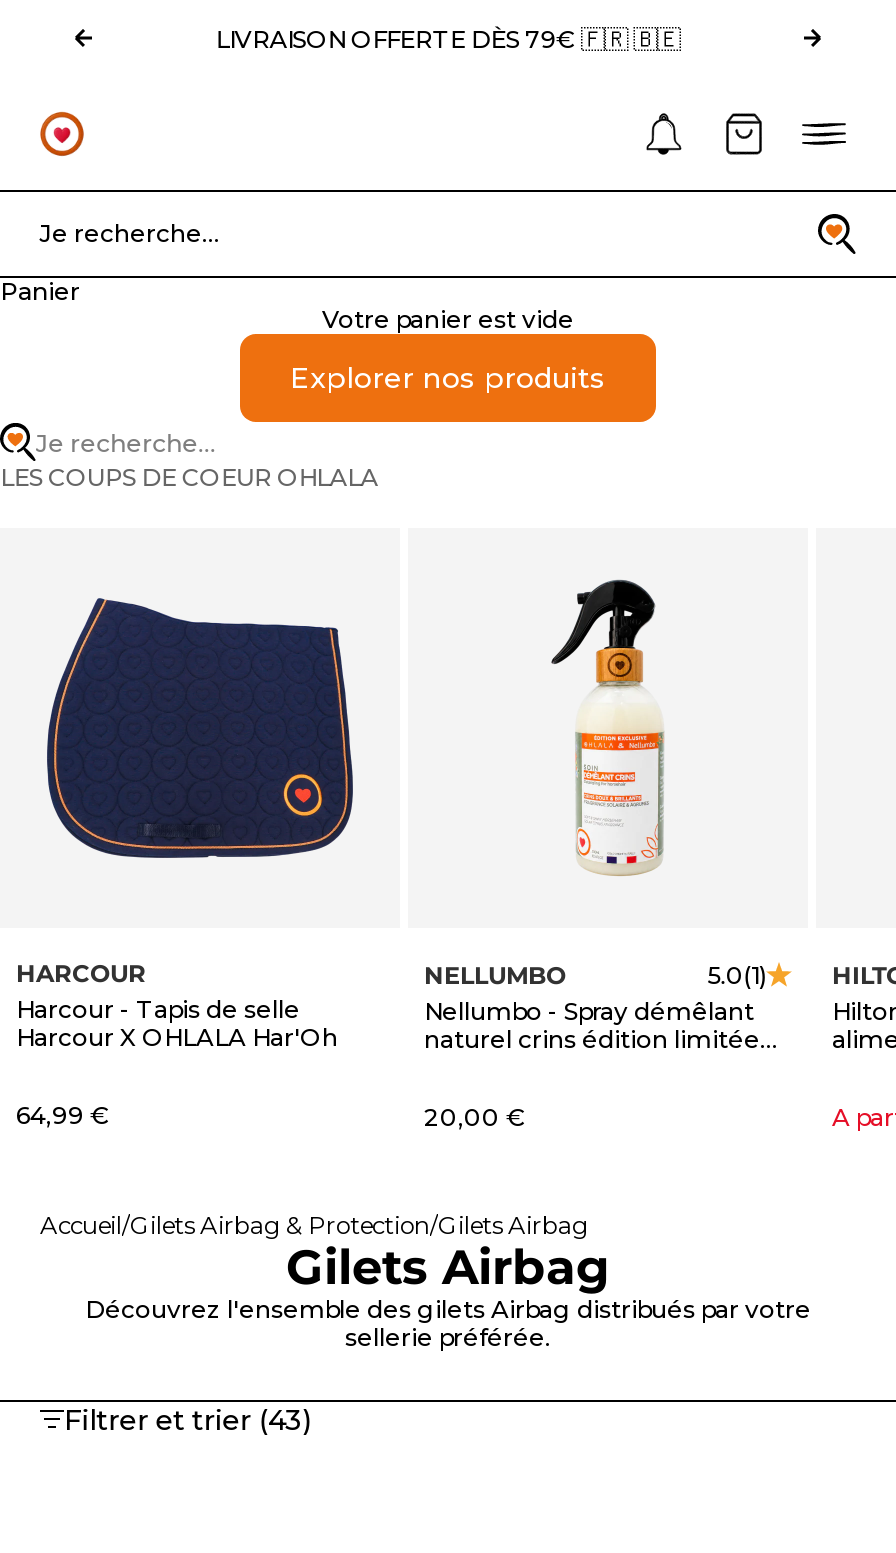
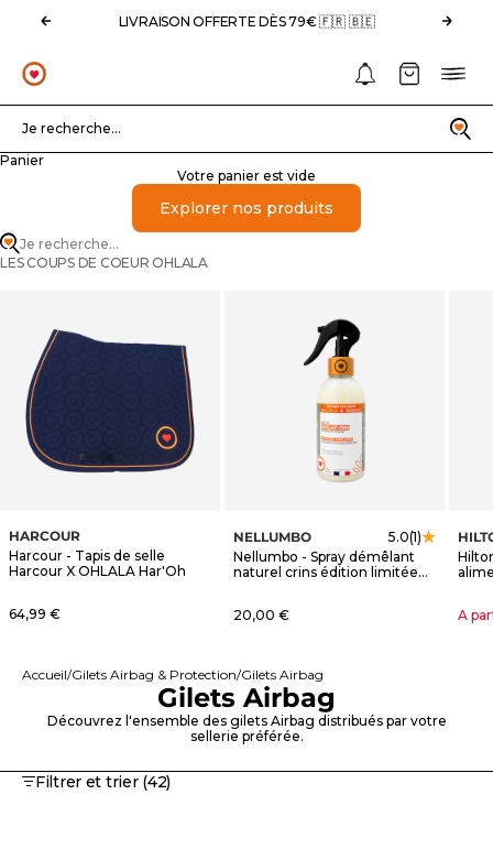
[64,1402,310,1438] Filtrer et trier (43) -> [35,772,171,792] Filtrer et trier (42)

